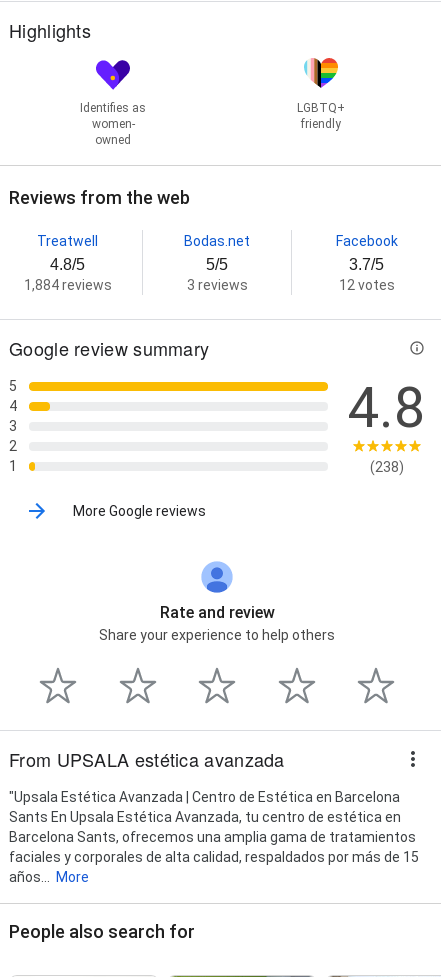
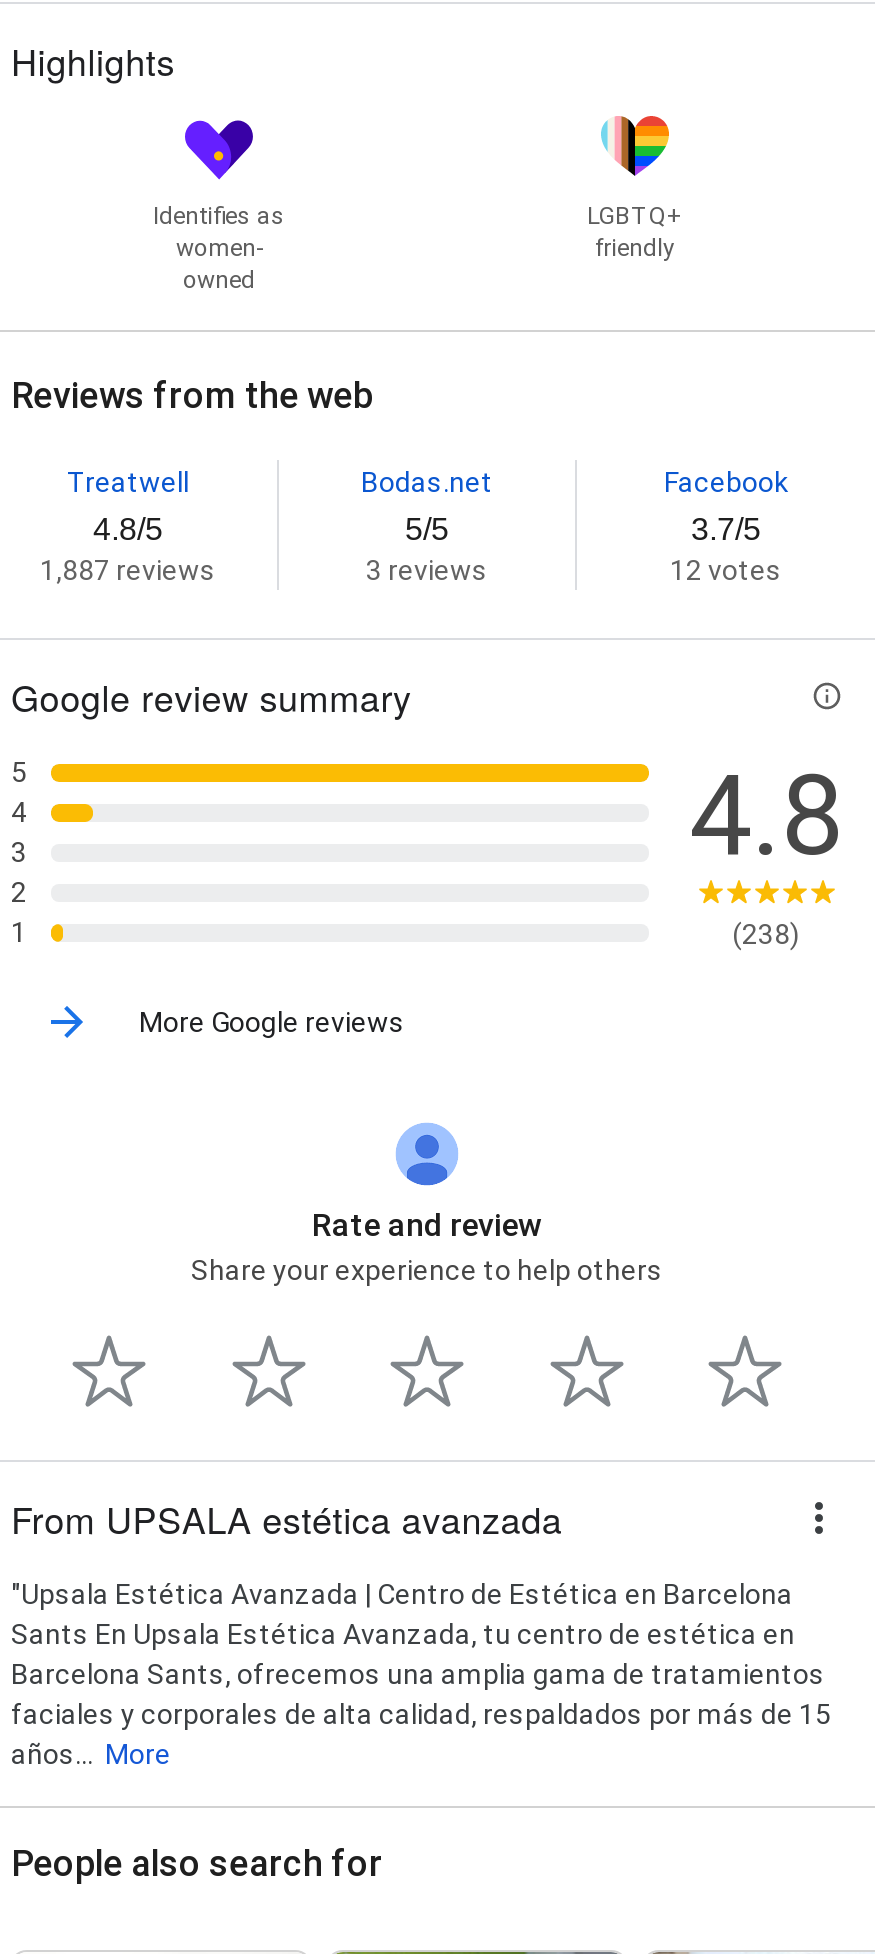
[23,277,111,293] 1,884 reviews -> [40,554,216,586] 1,887 reviews

